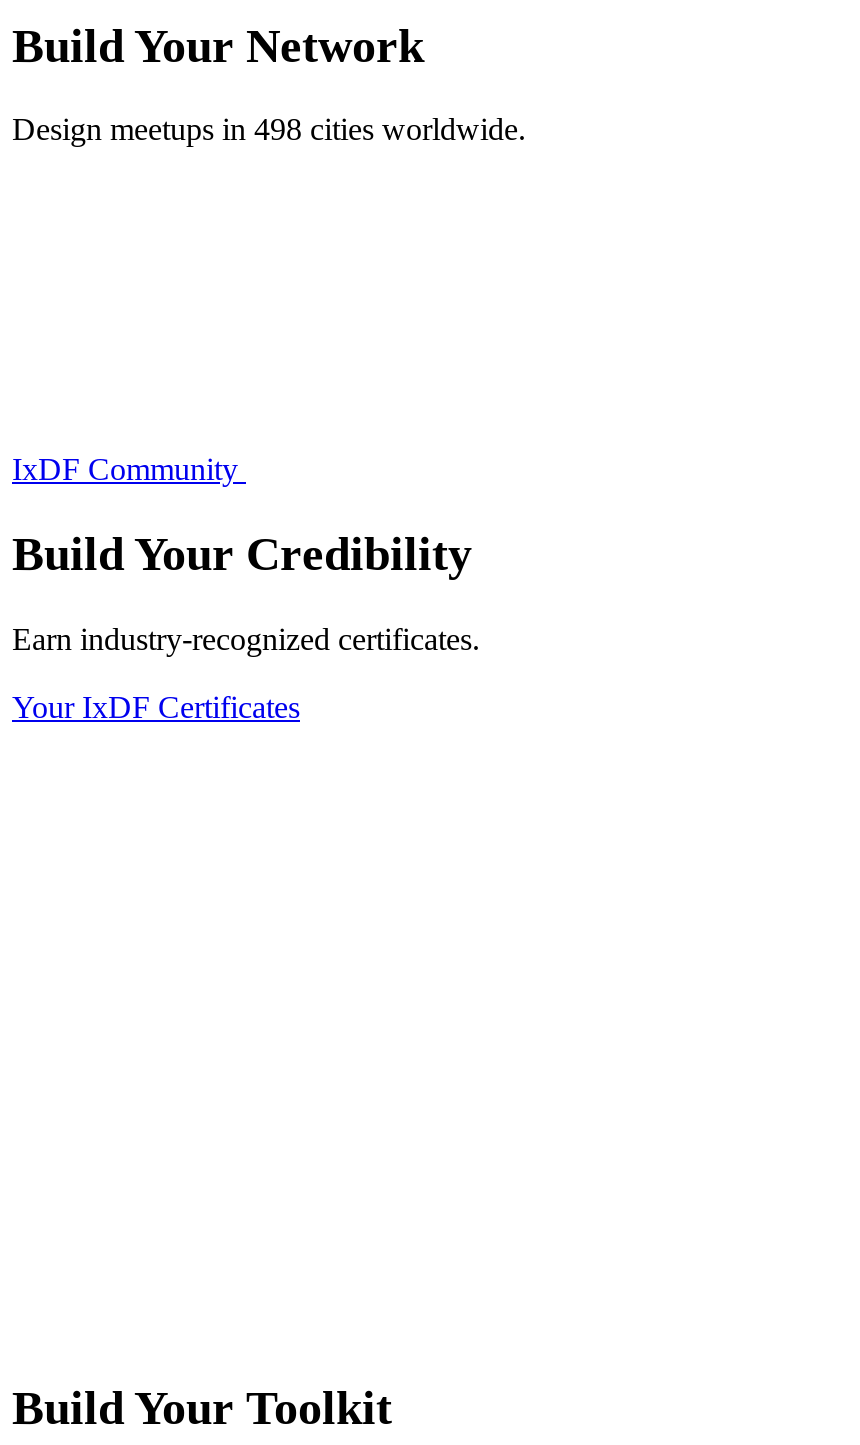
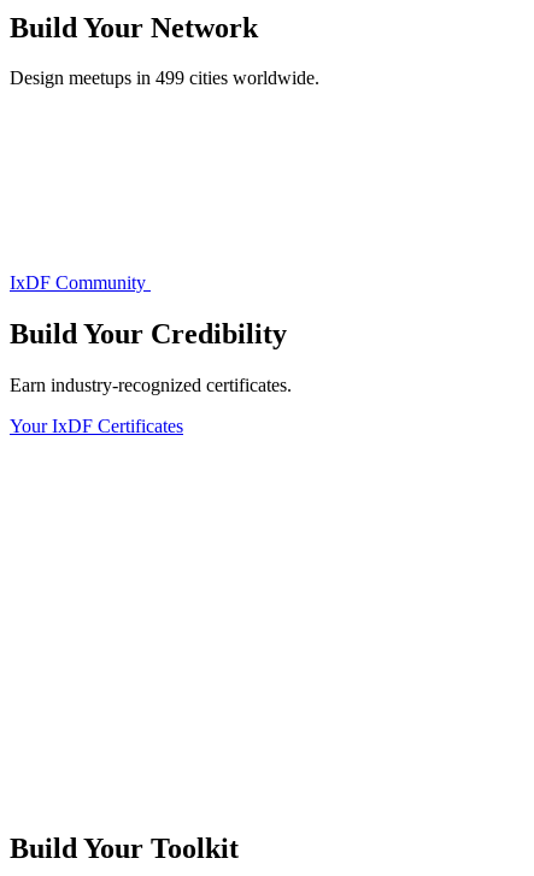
[12,113,526,147] Design meetups in 498 cities worldwide. -> [10,68,319,88] Design meetups in 499 cities worldwide.

